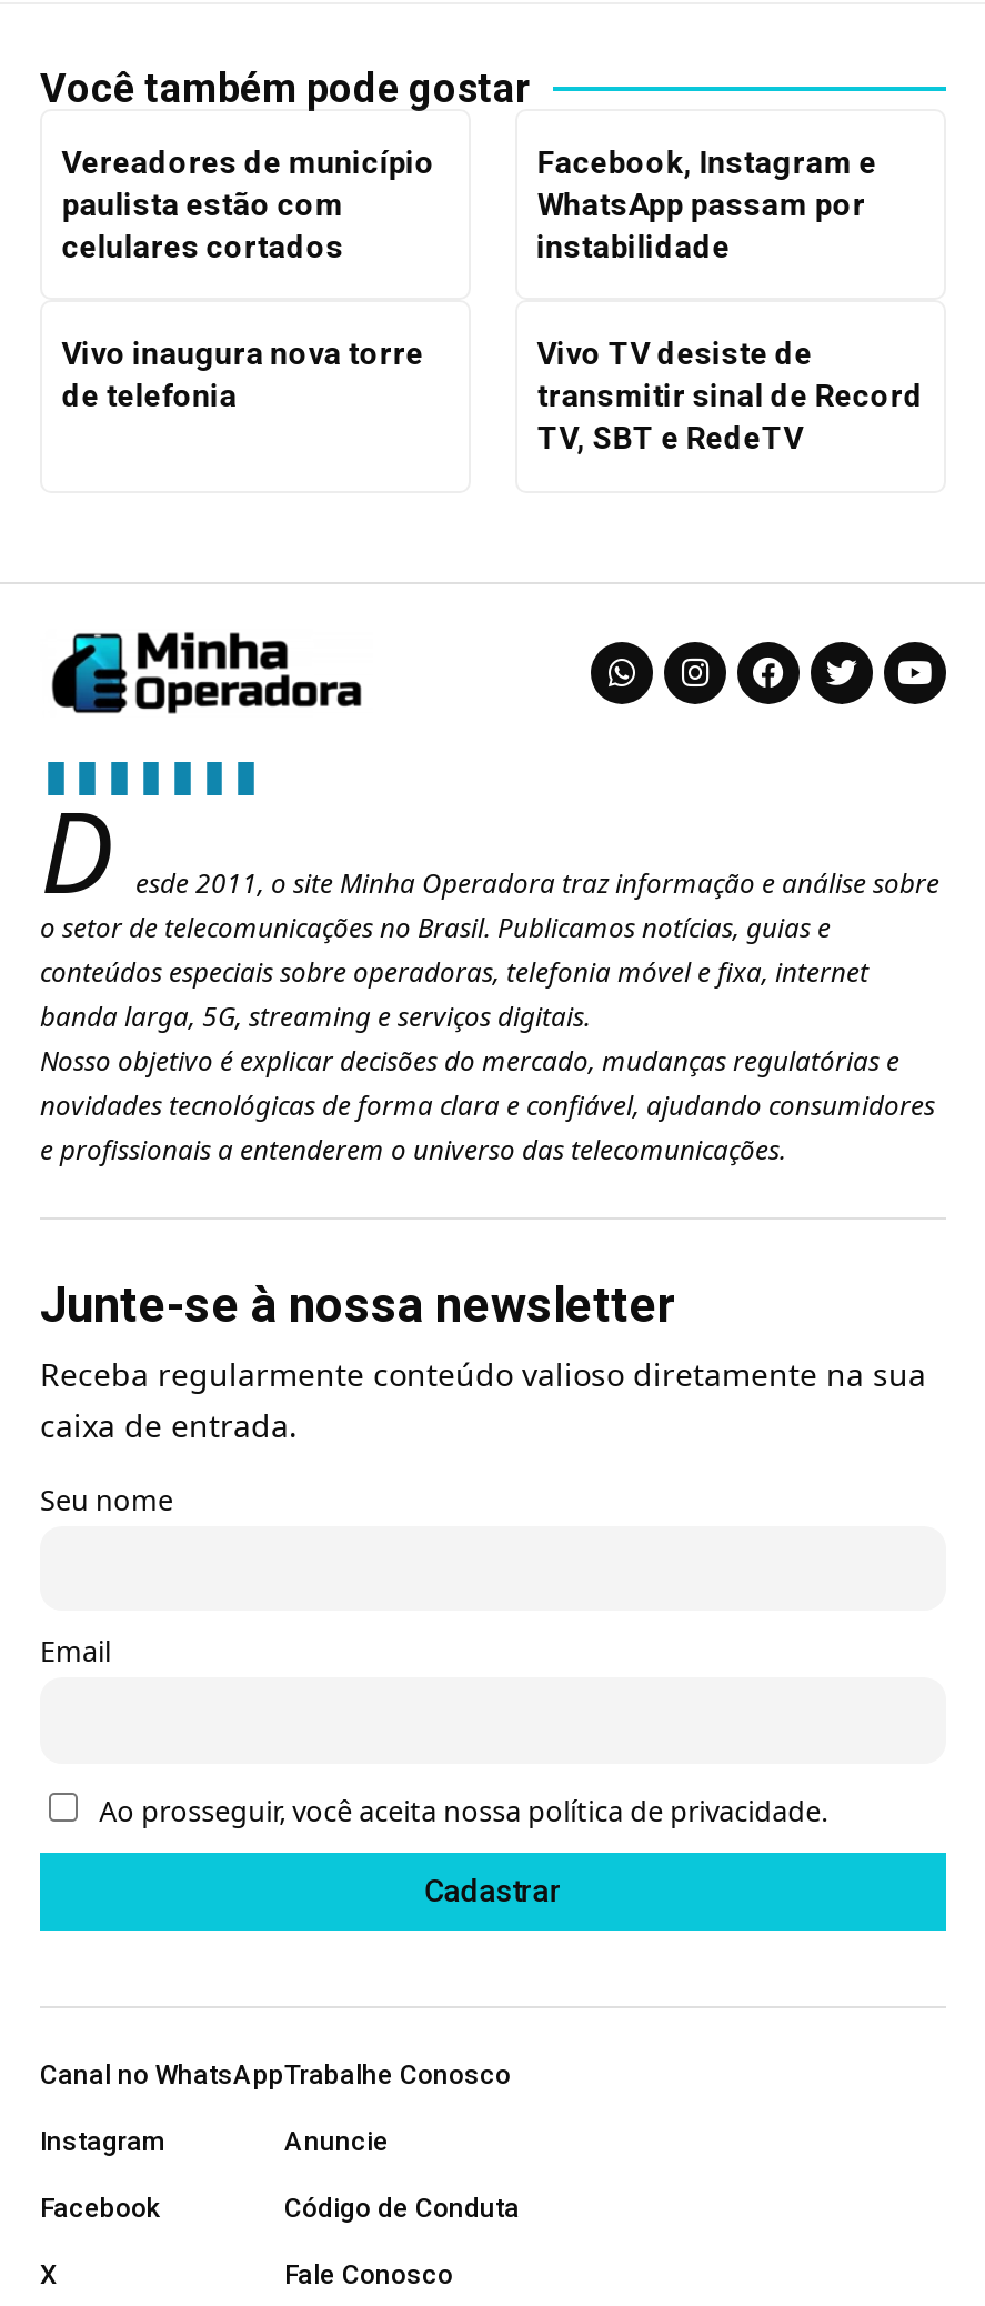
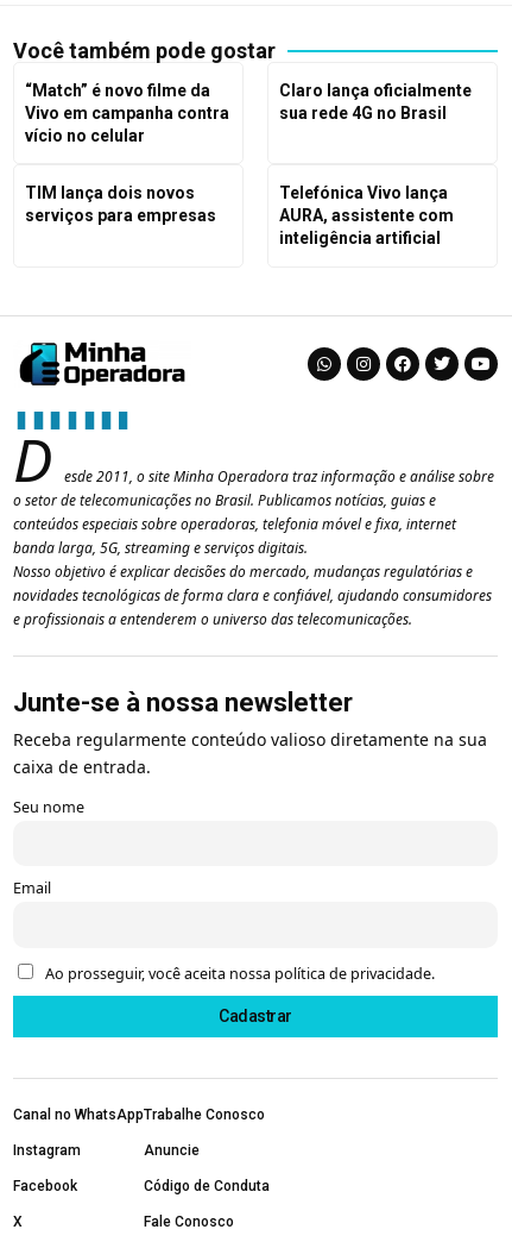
[62,144,435,264] Vereadores de município | paulista estão com | celulares cortados -> [25,81,229,145] “Match” é novo filme da | Vivo em campanha contra | vício no celular
[537,144,877,264] Facebook, Instagram e | WhatsApp passam por | instabilidade -> [279,81,471,122] Claro lança oficialmente | sua rede 4G no Brasil
[62,336,424,413] Vivo inaugura nova torre | de telefonia -> [25,183,216,225] TIM lança dois novos | serviços para empresas
[537,336,923,456] Vivo TV desiste de | transmitir sinal de Record | TV, SBT e RedeTV -> [279,183,453,248] Telefónica Vivo lança | AURA, assistente com | inteligência artificial

